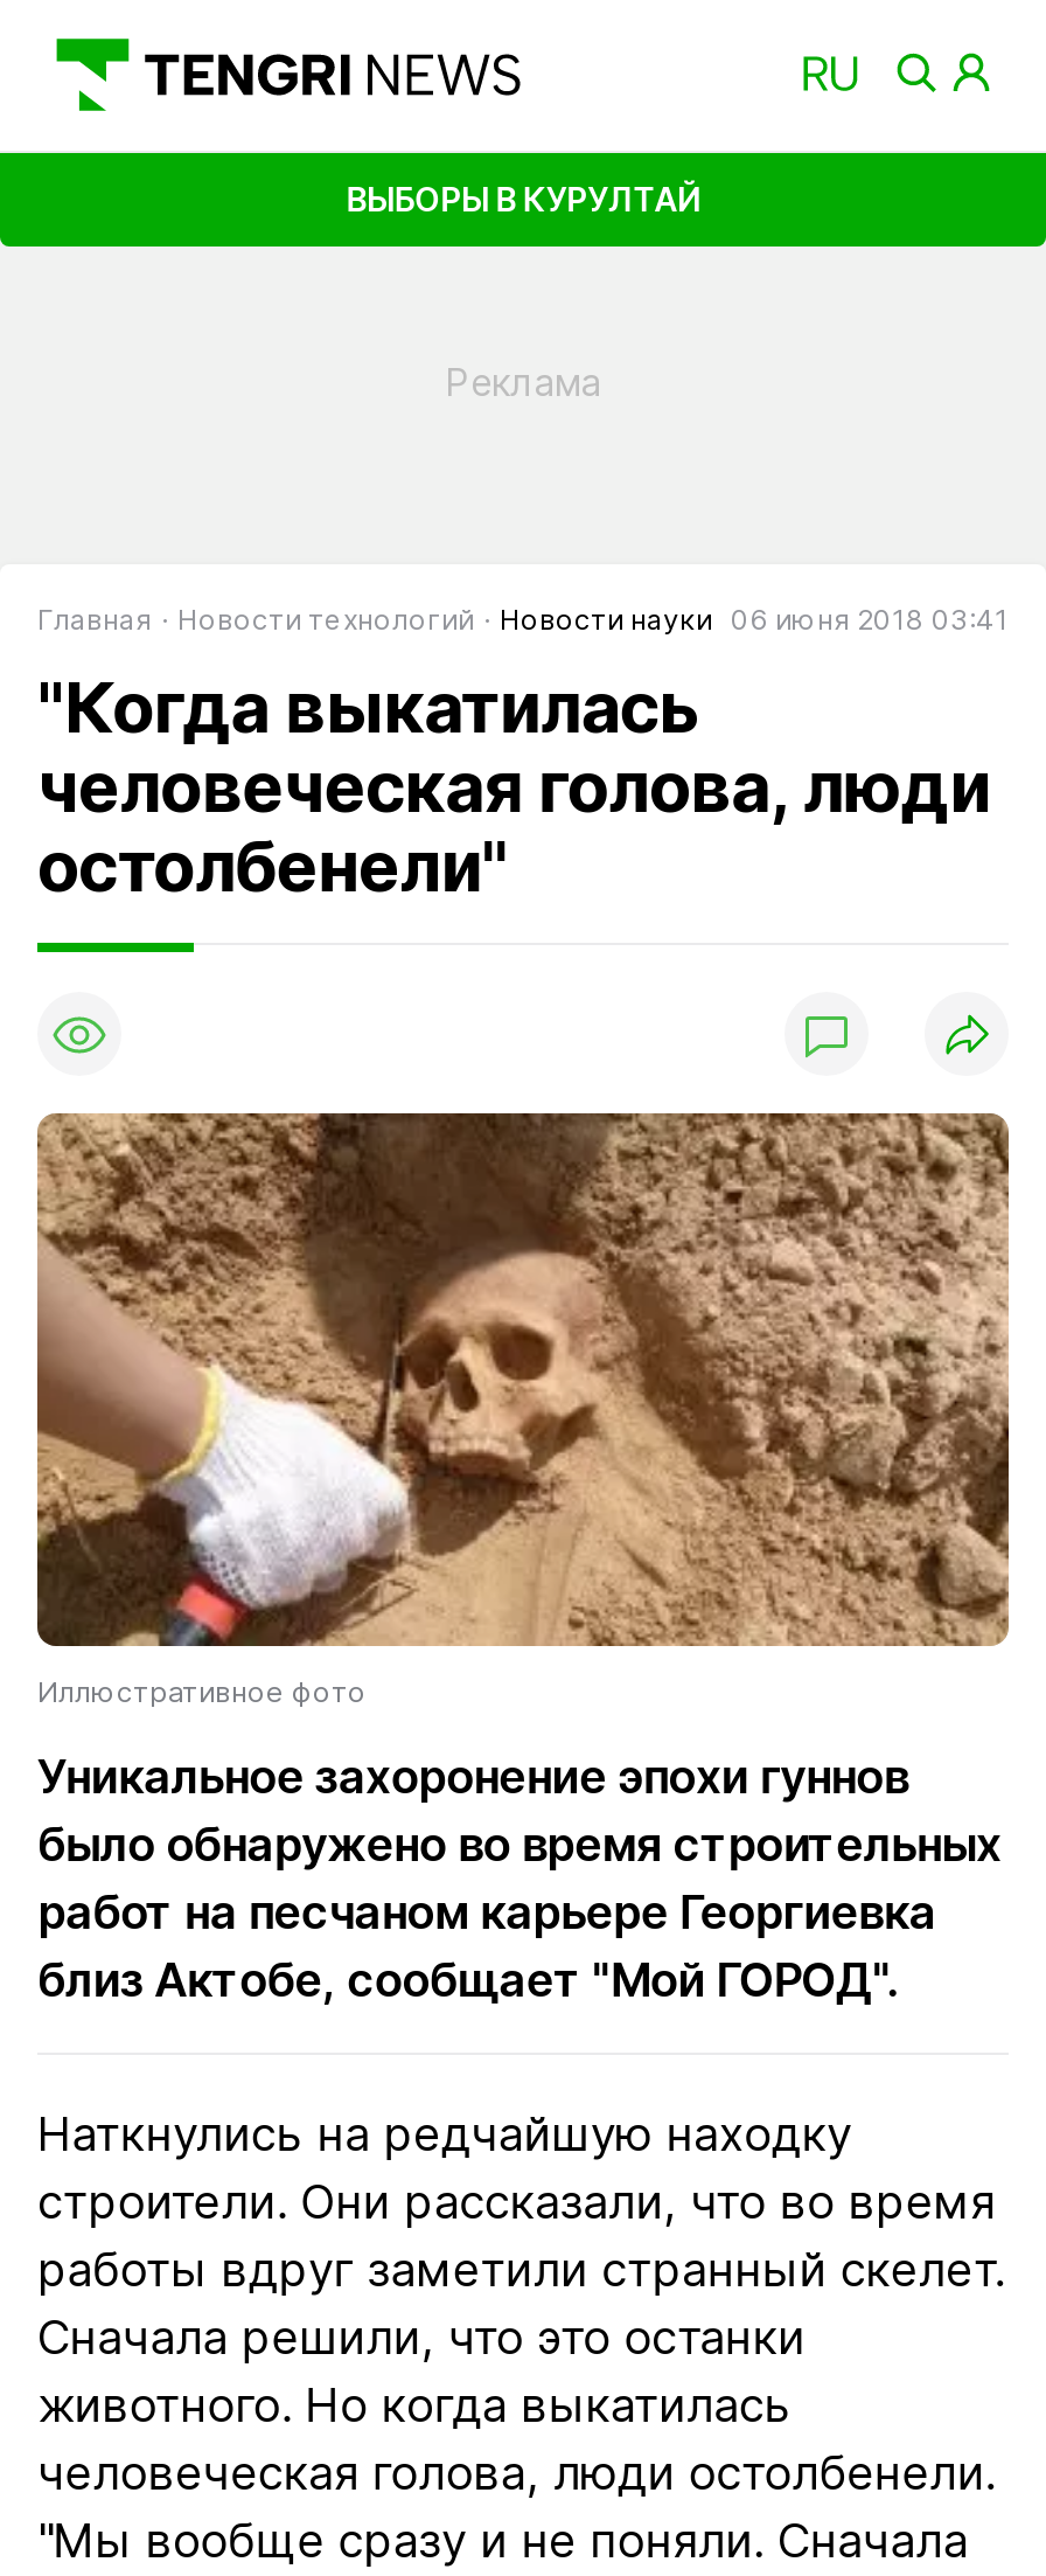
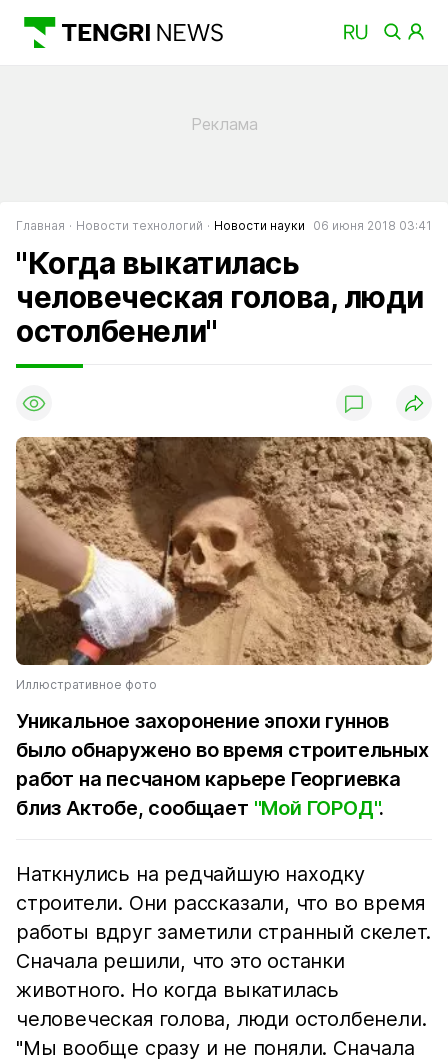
[346,178,700,218] ВЫБОРЫ В КУРУЛТАЙ -> none

